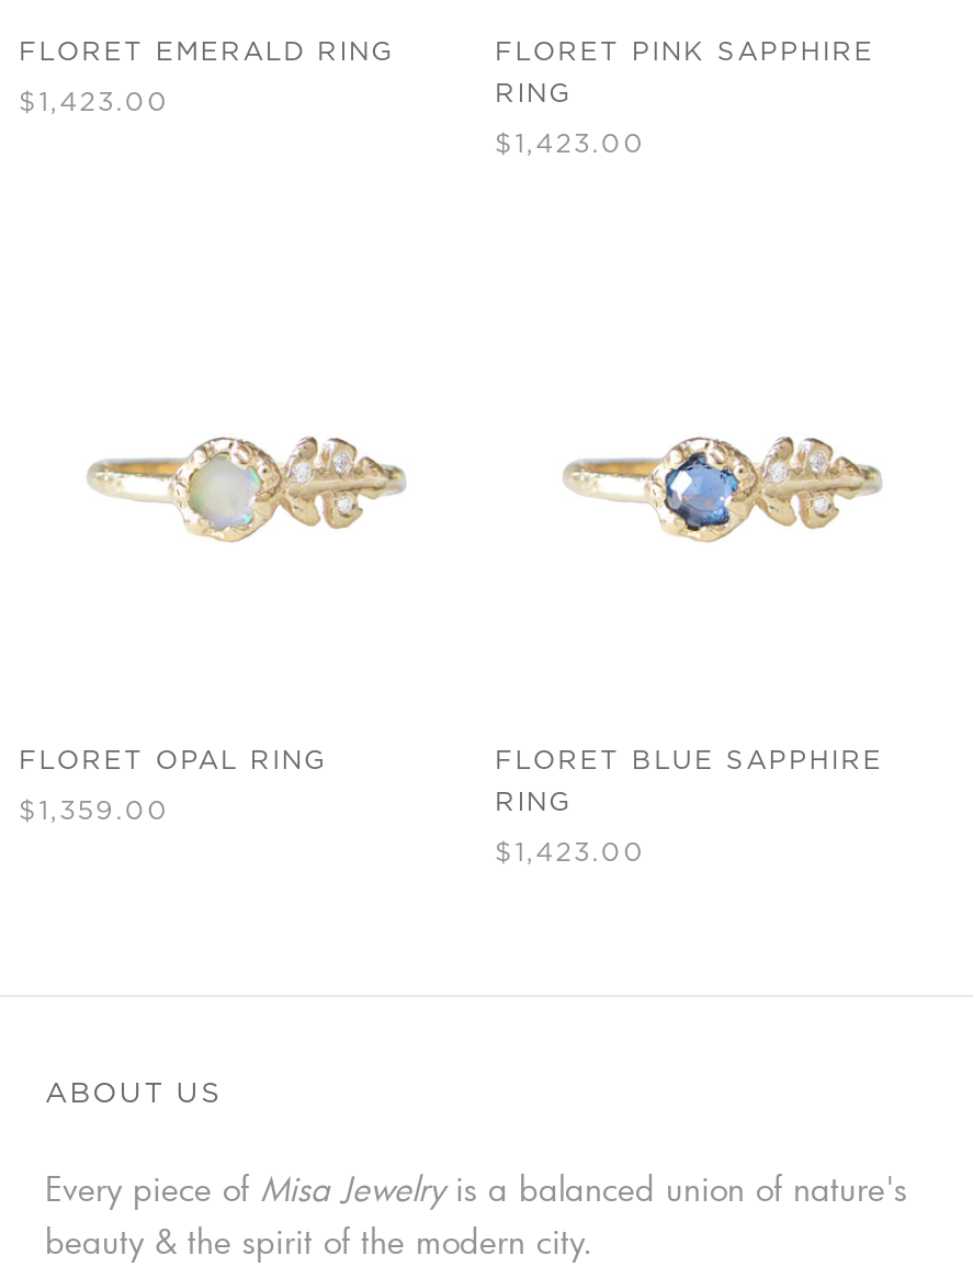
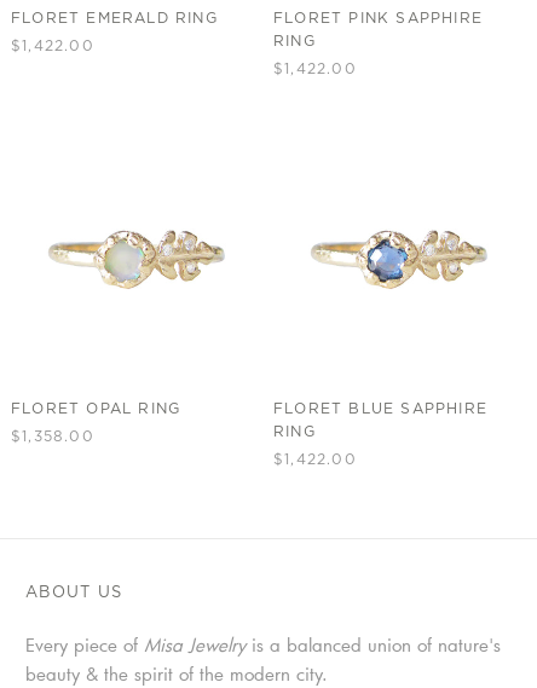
[19,88,170,115] $1,423.00 -> [11,38,94,53] $1,422.00
[495,130,646,156] $1,423.00 -> [273,61,357,76] $1,422.00
[19,796,170,823] $1,359.00 -> [11,429,94,443] $1,358.00
[495,838,646,864] $1,423.00 -> [273,452,357,466] $1,422.00

